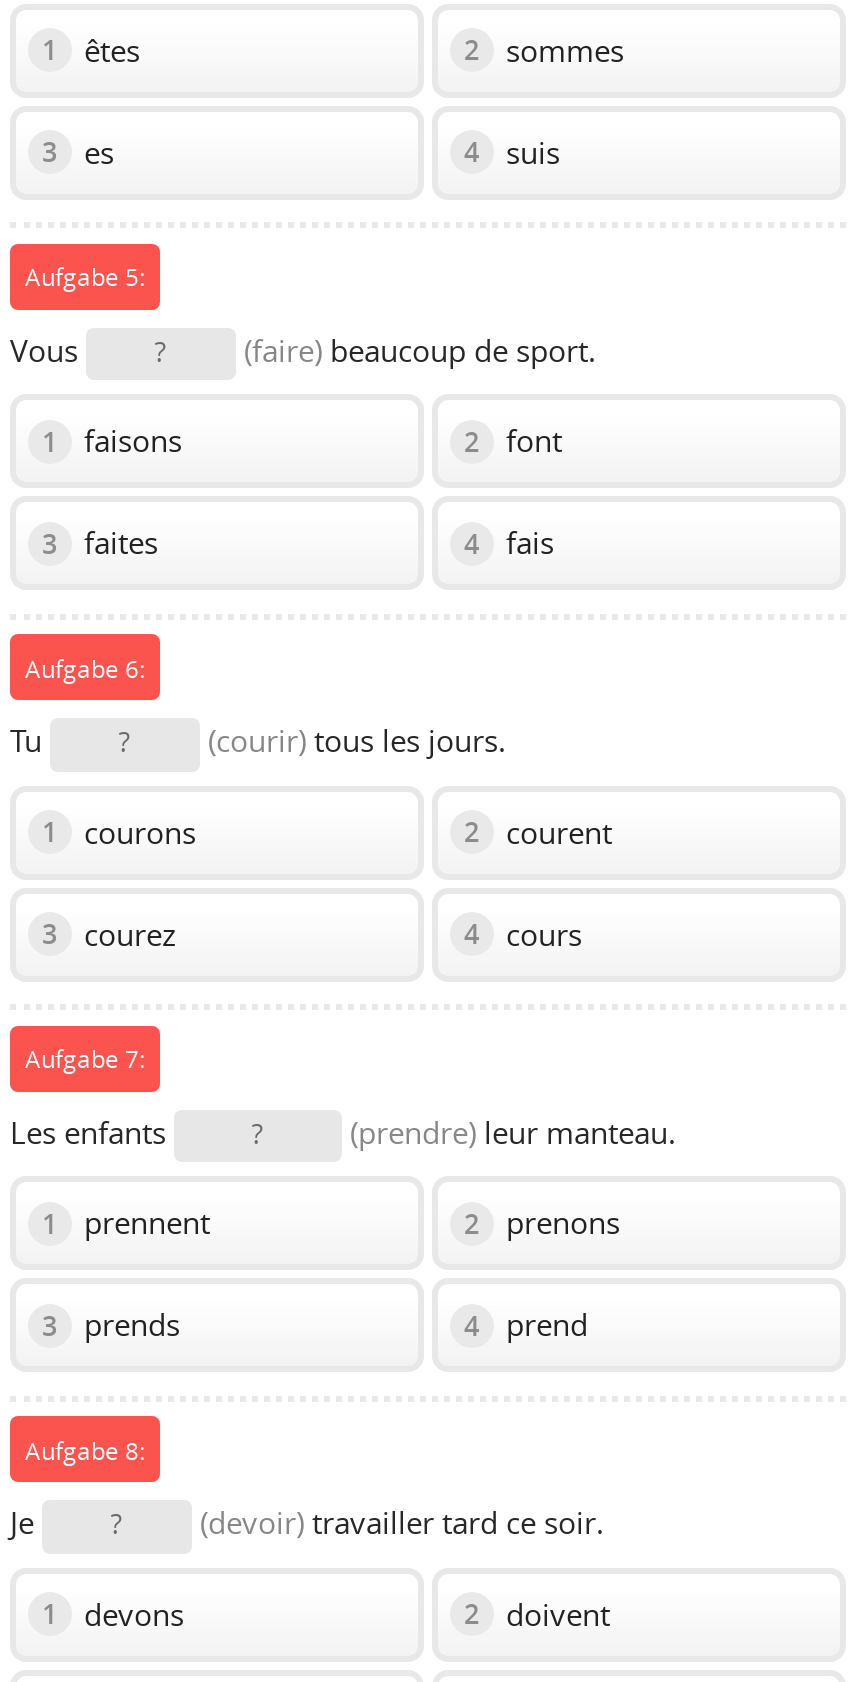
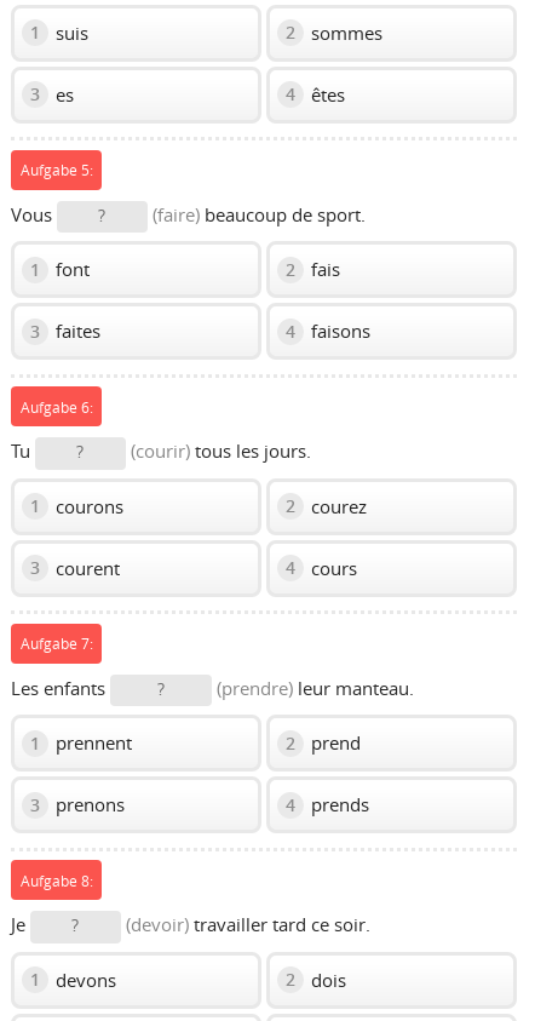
[42,30,140,70] 1 êtes -> [30,20,88,45] 1 suis
[464,132,560,172] 4 suis -> [286,82,345,106] 4 êtes
[42,421,562,461] 1 faisons | 2 font -> [30,257,340,281] 1 font | 2 fais
[464,523,554,563] 4 fais -> [286,319,370,343] 4 faisons
[464,812,612,852] 2 courent -> [286,494,367,518] 2 courez
[42,914,176,954] 3 courez -> [30,556,120,580] 3 courent
[464,1203,620,1243] 2 prenons -> [286,731,361,755] 2 prend
[42,1305,588,1345] 3 prends | 4 prend -> [30,792,369,817] 3 prenons | 4 prends
[464,1594,610,1634] 2 doivent -> [286,967,346,992] 2 dois

